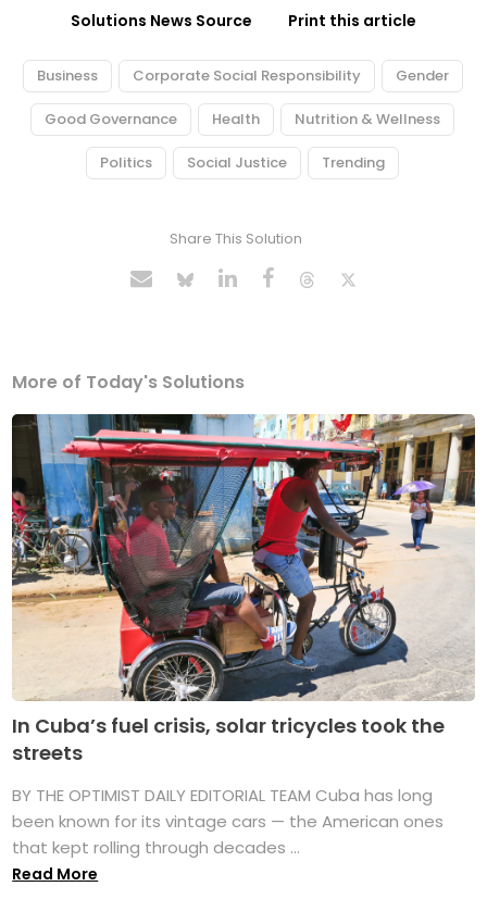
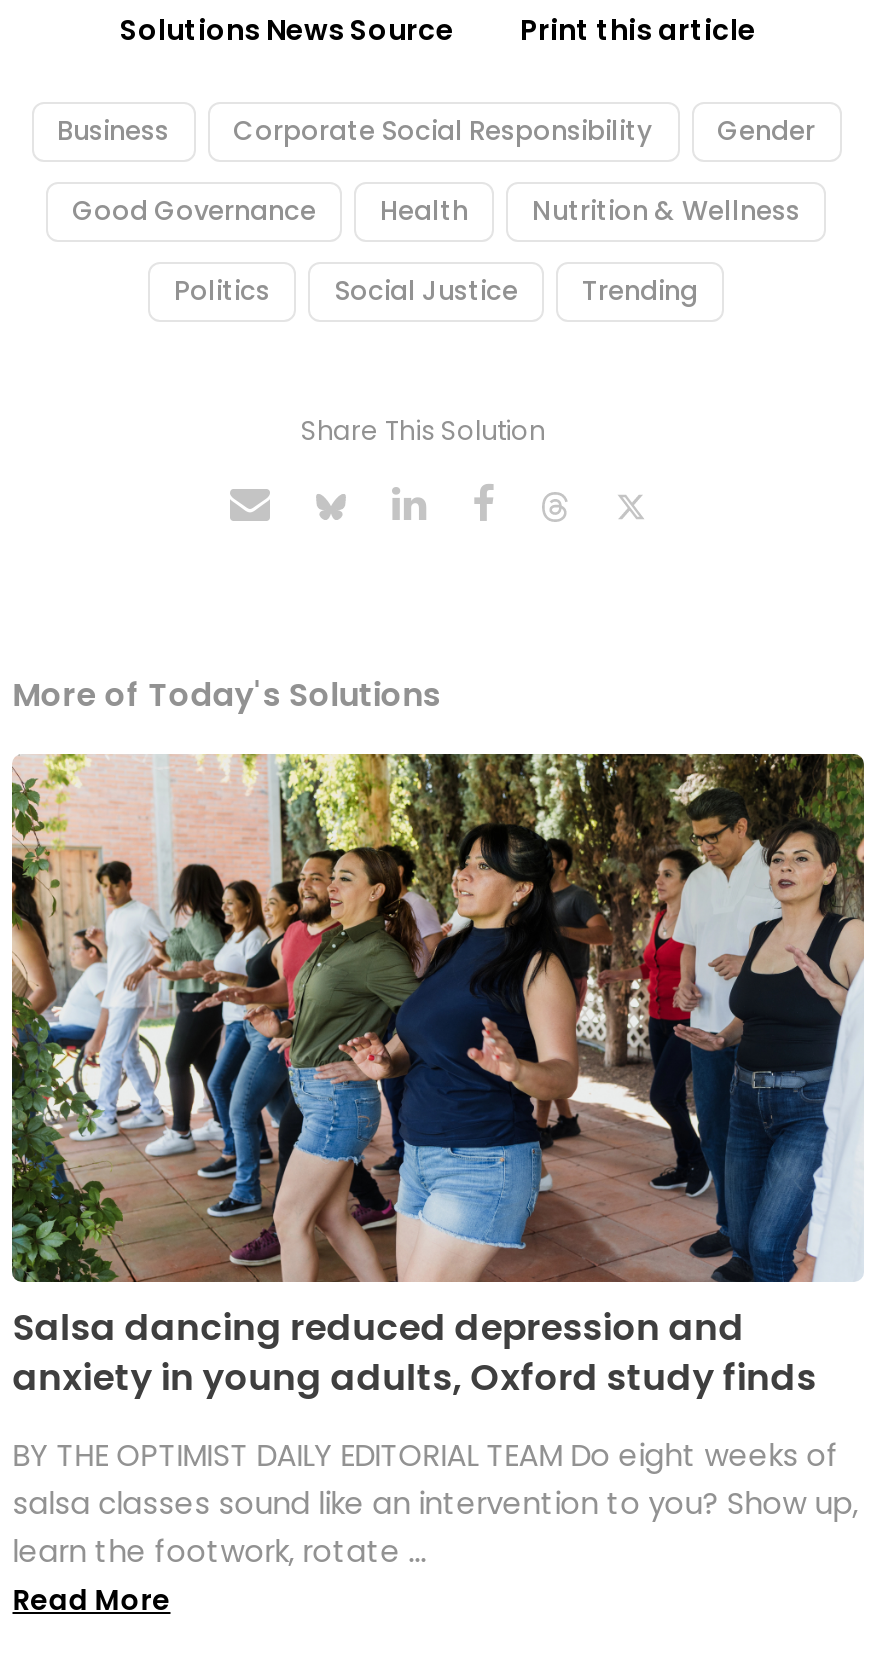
[11,413,475,766] [image] | In Cuba’s fuel crisis, solar tricycles took the | streets -> [10,752,866,1401] [image] | Salsa dancing reduced depression and | anxiety in young adults, Oxford study finds
[12,783,444,858] BY THE OPTIMIST DAILY EDITORIAL TEAM Cuba has long | been known for its vintage cars — the American ones | that kept rolling through decades ... -> [12,1433,858,1571] BY THE OPTIMIST DAILY EDITORIAL TEAM Do eight weeks of | salsa classes sound like an intervention to you? Show up, | learn the footwork, rotate ...

